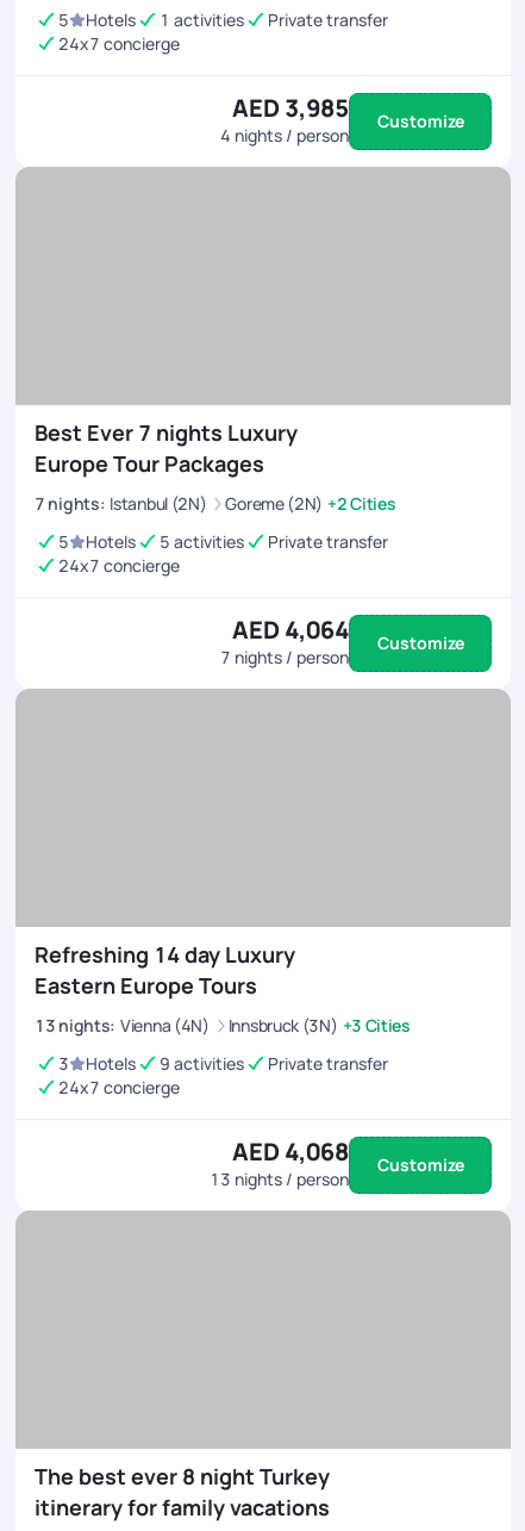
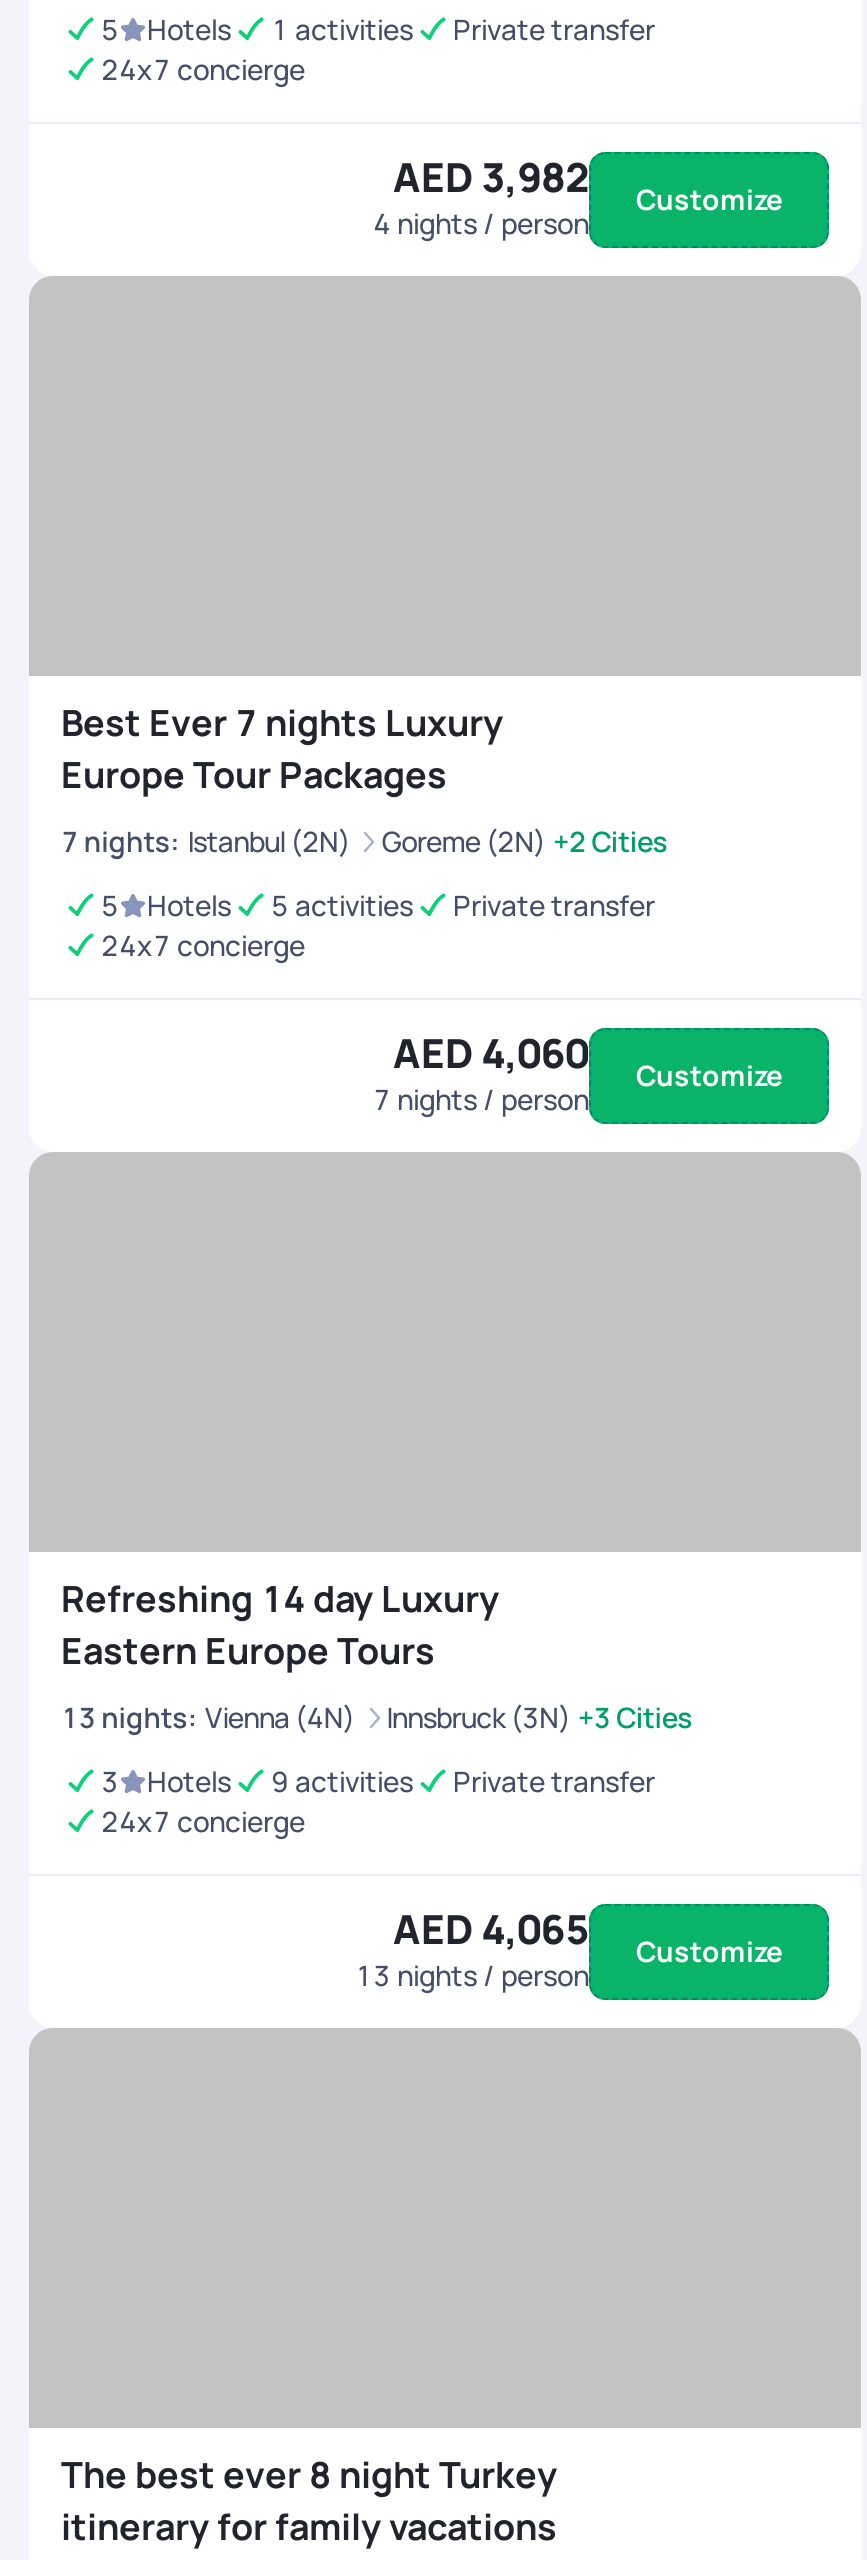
[232,92,464,132] AED 3,985 Customize -> [393,150,782,218] AED 3,982 Customize
[232,614,464,654] AED 4,064 Customize -> [393,1026,782,1094] AED 4,060 Customize
[232,1135,464,1176] AED 4,068 Customize -> [393,1902,782,1970] AED 4,065 Customize

